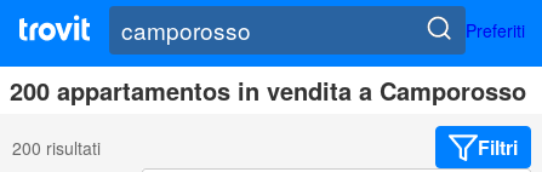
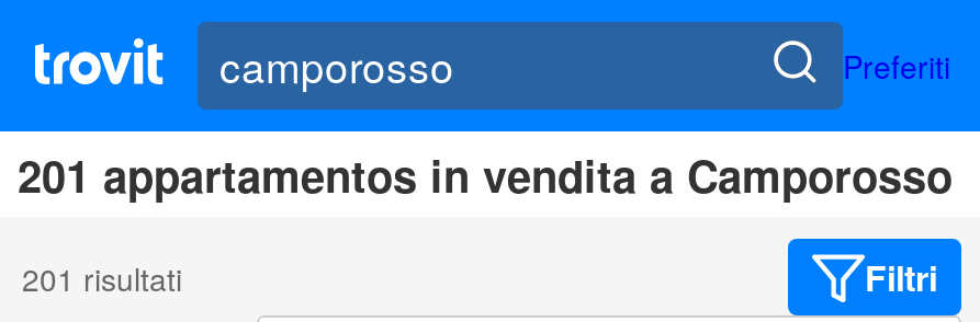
[10,73,526,108] 200 appartamentos in vendita a Camporosso -> [18,143,953,207] 201 appartamentos in vendita a Camporosso
[12,136,101,160] 200 risultati -> [22,256,182,300] 201 risultati

